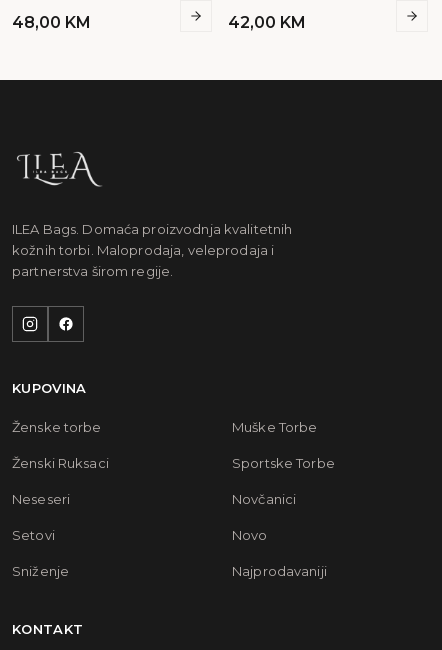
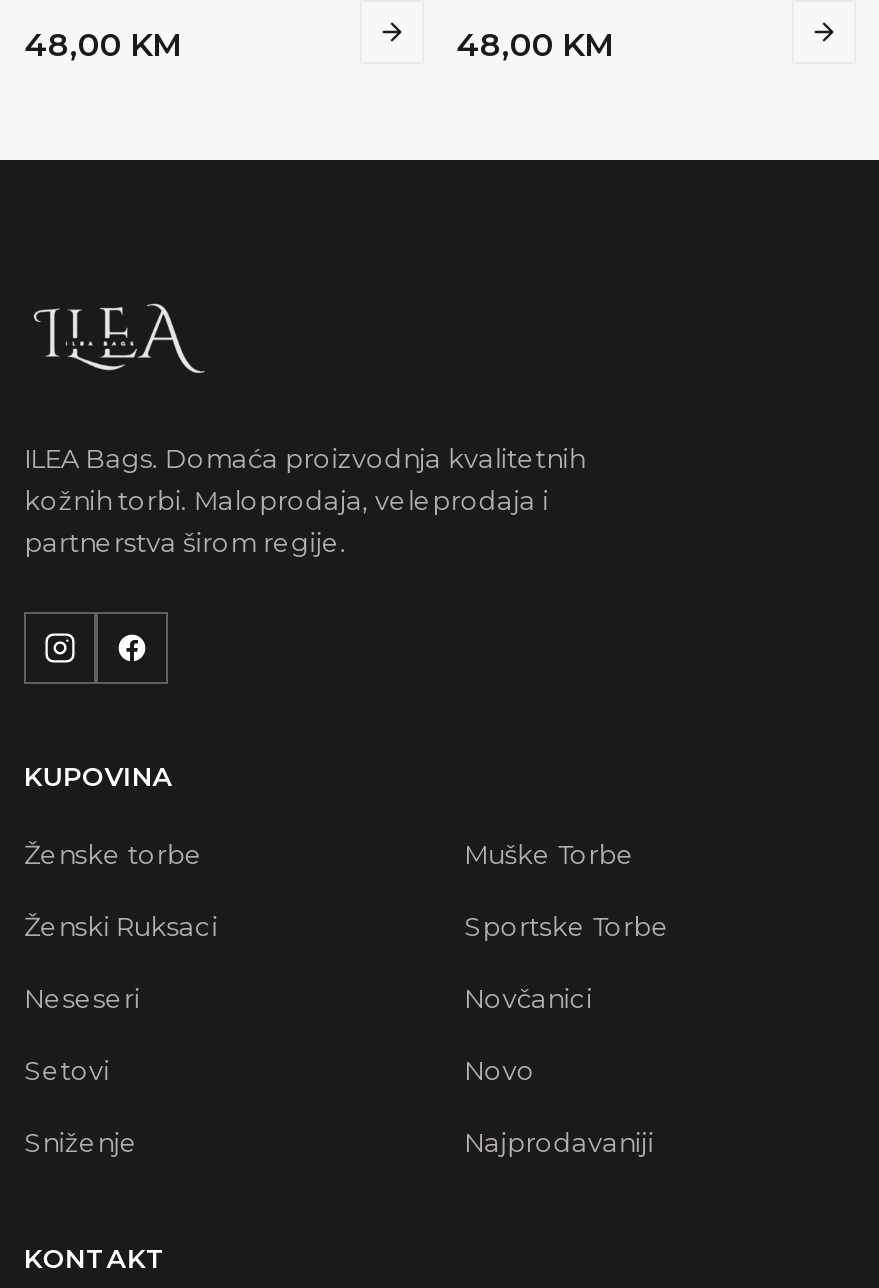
[228,13,306,32] 42,00 KM -> [456,26,614,64] 48,00 KM

